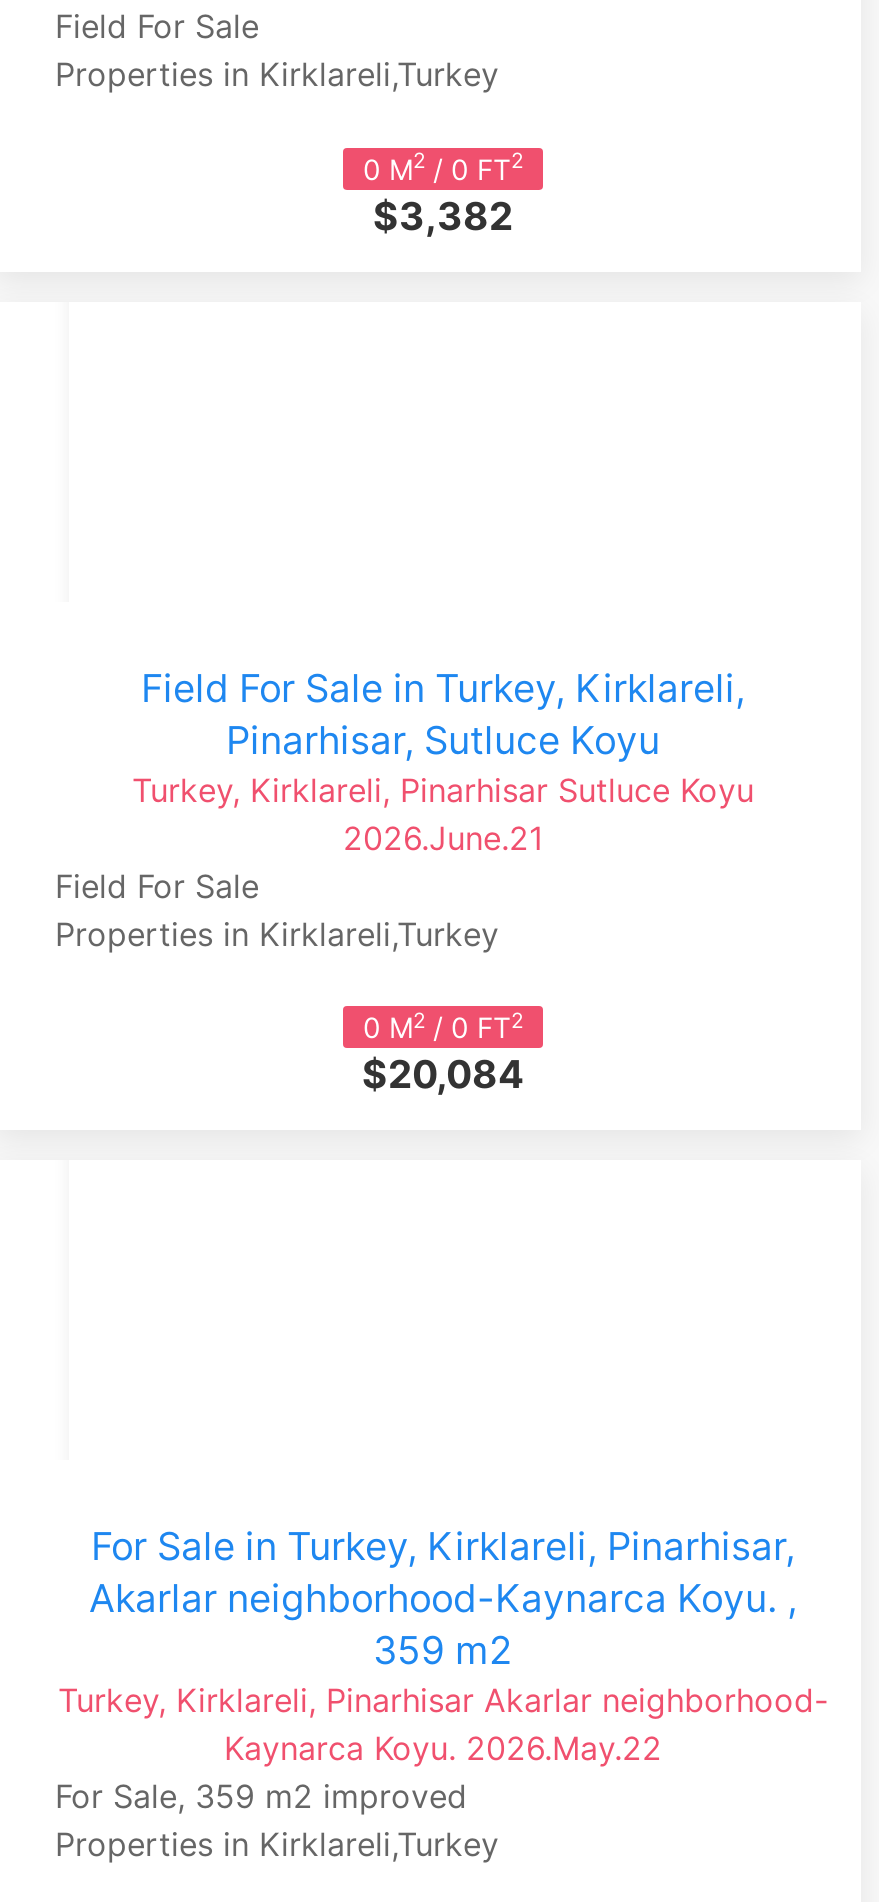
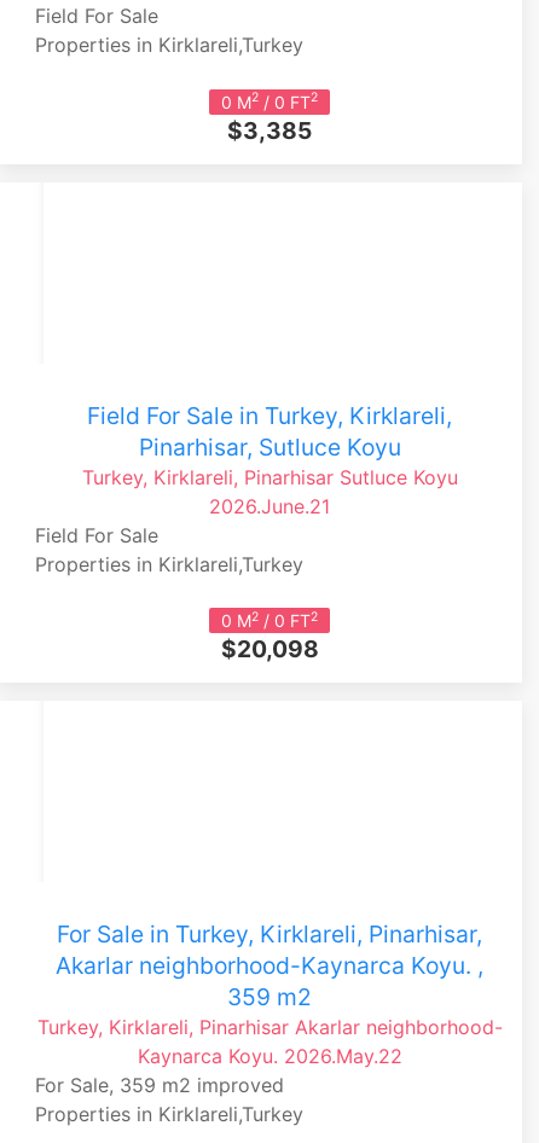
[373,191,513,239] $3,382 -> [227,115,312,144] $3,385
[362,1050,524,1098] $20,084 -> [221,635,318,664] $20,098

